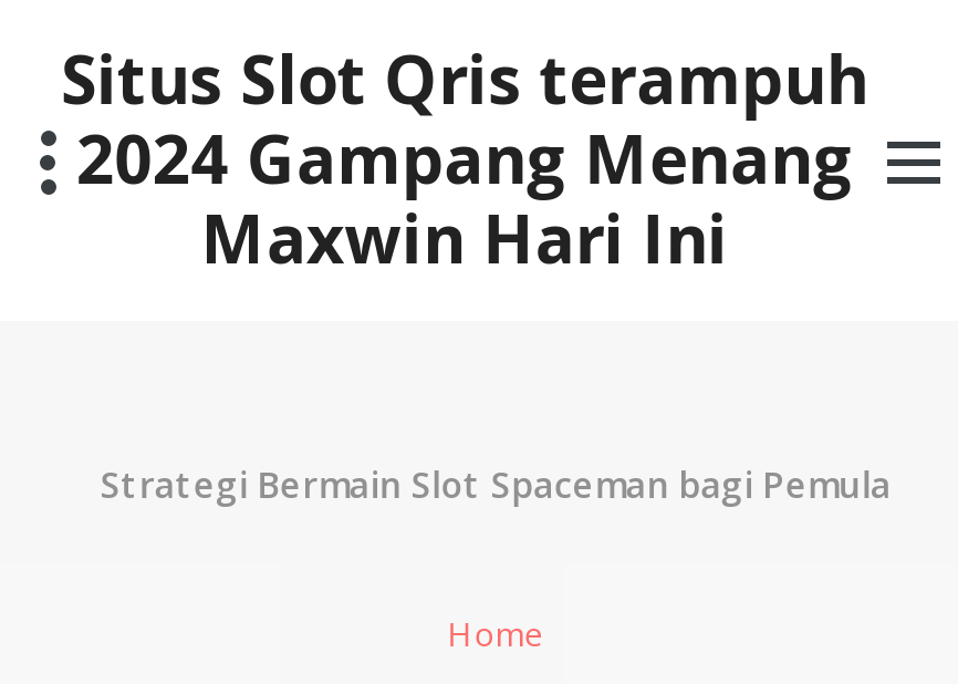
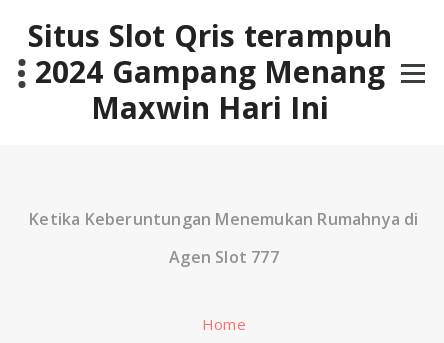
[100,460,891,508] Strategi Bermain Slot Spaceman bagi Pemula -> [29,208,419,268] Ketika Keberuntungan Menemukan Rumahnya di | Agen Slot 777

